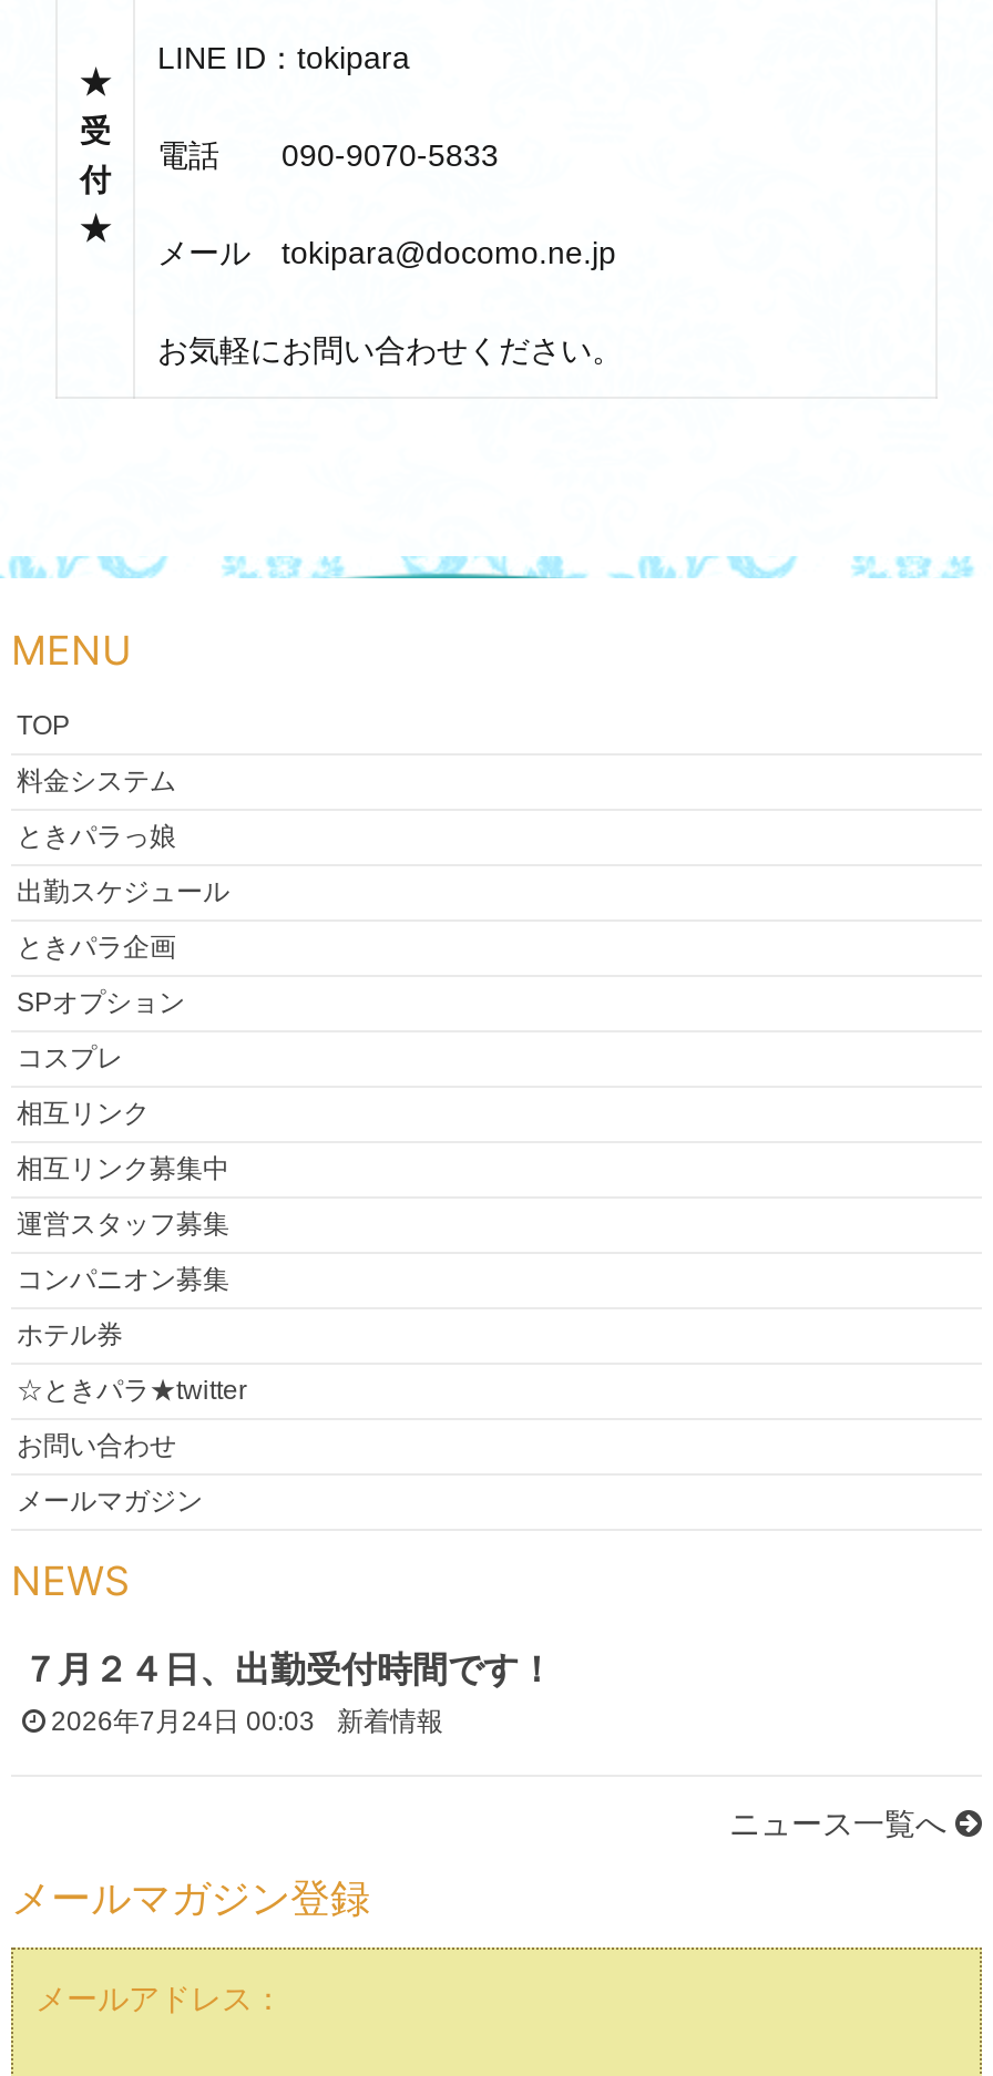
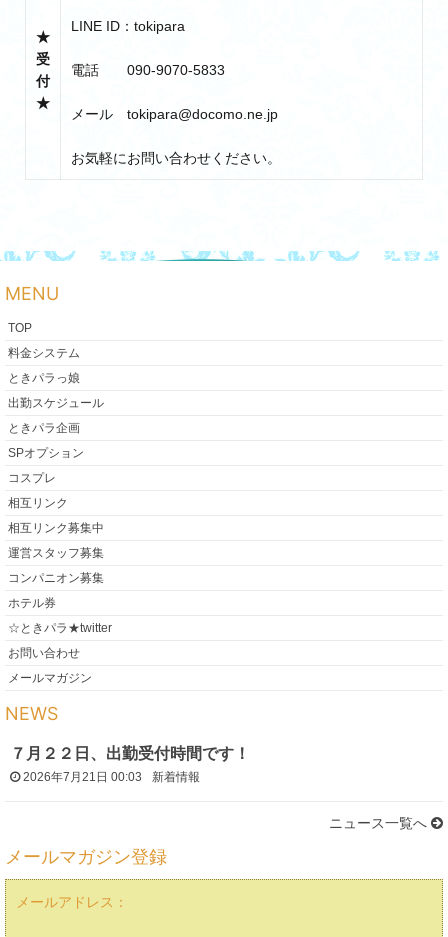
[22,1651,554,1689] ７月２４日、出勤受付時間です！ -> [10,745,250,762] ７月２２日、出勤受付時間です！
[51,1706,443,1737] 2026年7月24日 00:03 新着情報 -> [23,770,200,784] 2026年7月21日 00:03 新着情報

